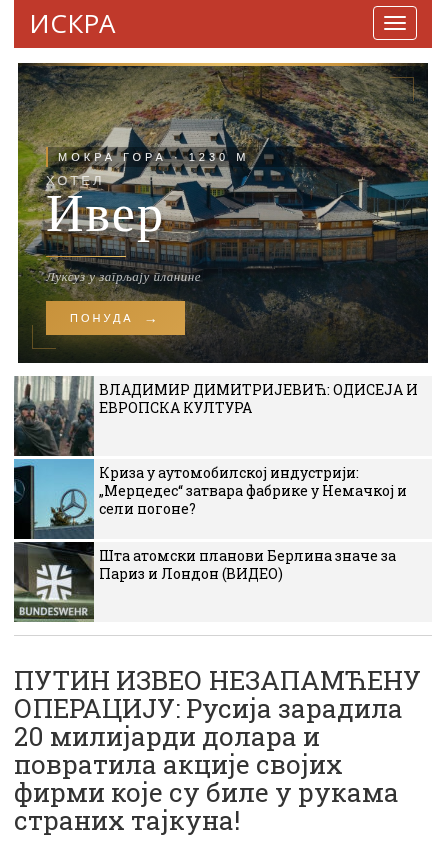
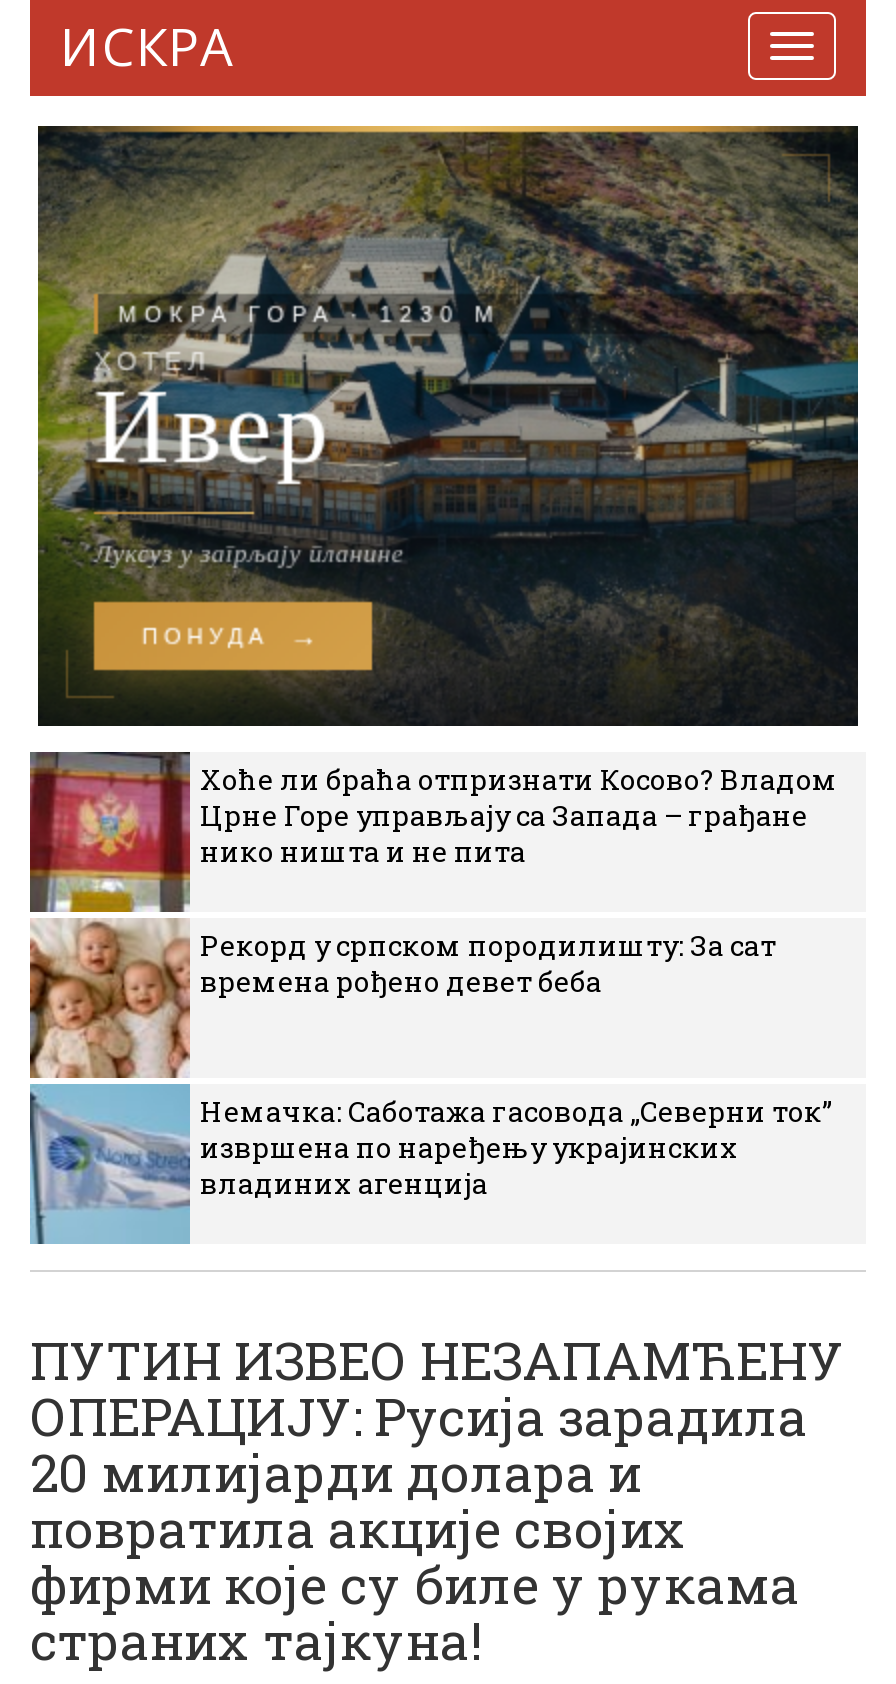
[13,376,418,623] [image] | ВЛАДИМИР ДИМИТРИЈЕВИЋ: ОДИСЕЈА И | ЕВРОПСКА КУЛТУРА -> [28,752,838,1244] [image] | Хоће ли браћа отпризнати Косово? Владом | Црне Горе управљају са Запада – грађане | нико ништа и не пита
[99,463,407,518] Криза у аутомобилској индустрији: | „Мерцедес“ затвара фабрике у Немачкој и | сели погоне? -> [200,926,776,1000] Рекорд у српском породилишту: За сат | времена рођено девет беба
[99,546,396,583] Шта атомски планови Берлина значе за | Париз и Лондон (ВИДЕО) -> [200,1092,832,1202] Немачка: Саботажа гасовода „Северни ток” | извршена по наређењу украјинских | владиних агенција

